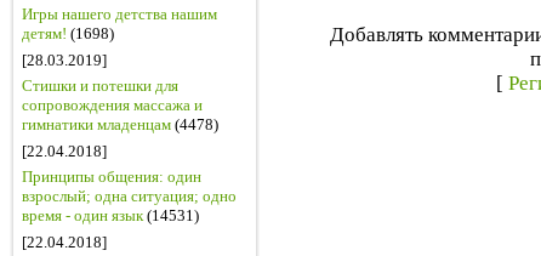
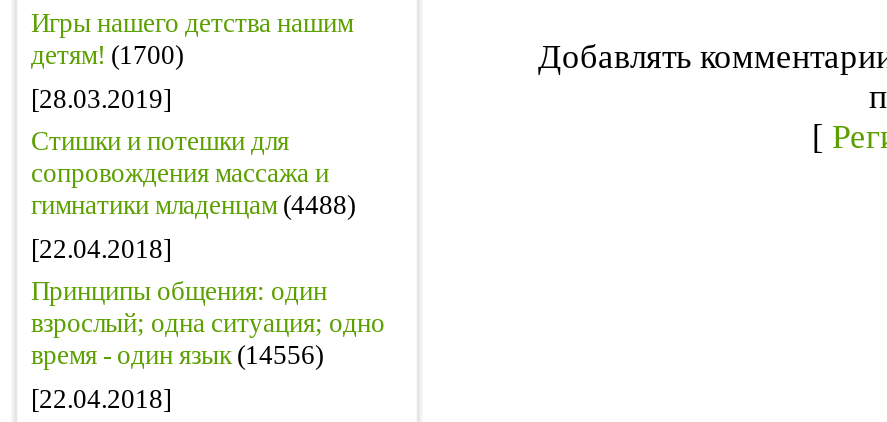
[22,24,114,42] детям! (1698) -> [31,40,183,70] детям! (1700)
[22,115,218,133] гимнатики младенцам (4478) -> [31,190,355,220] гимнатики младенцам (4488)
[22,206,199,224] время - один язык (14531) -> [31,340,323,370] время - один язык (14556)

